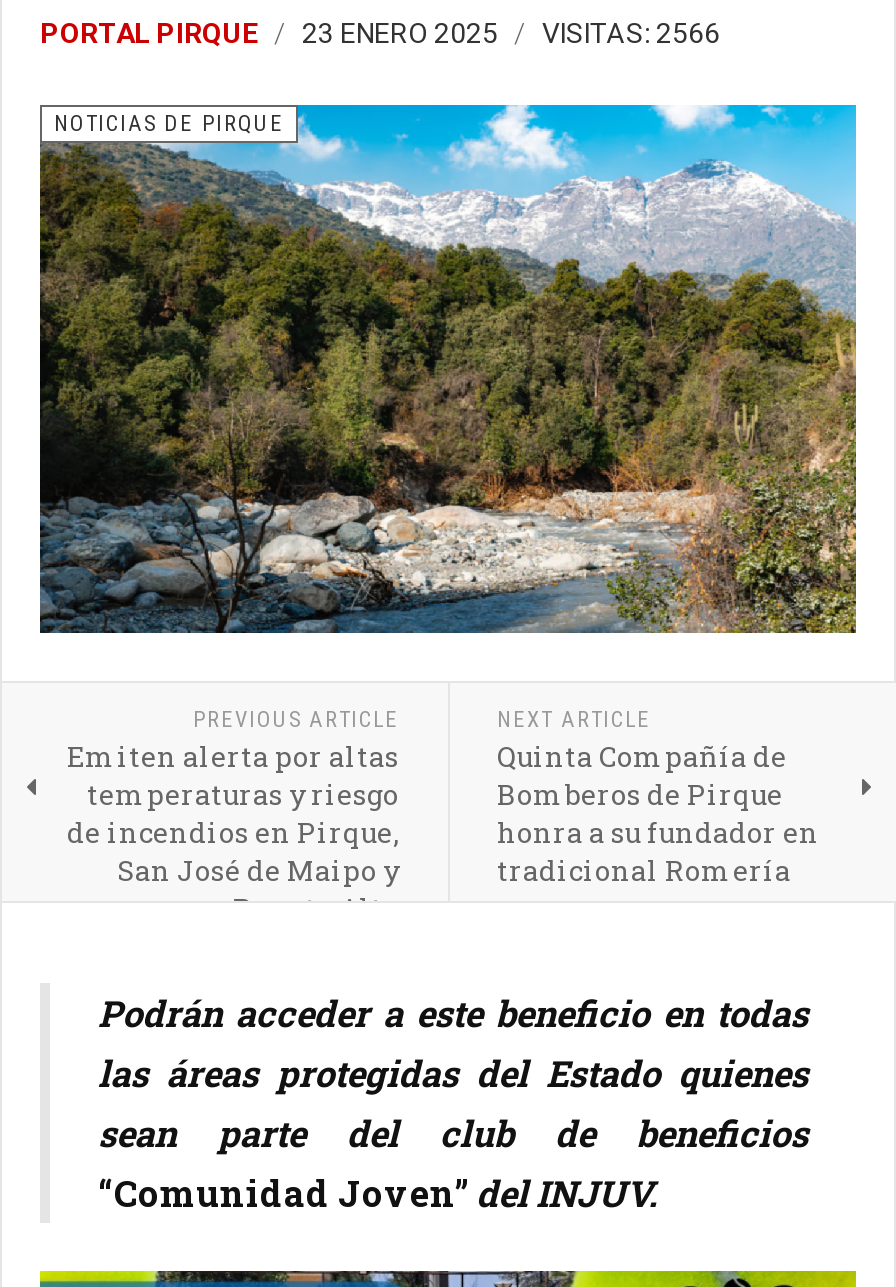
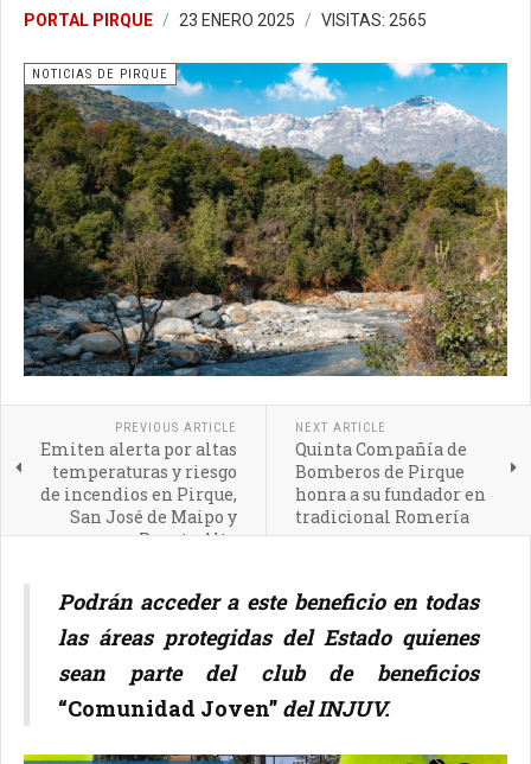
[40,17,720,49] PORTAL PIRQUE 23 ENERO 2025 VISITAS: 2566 -> [24,11,427,30] PORTAL PIRQUE 23 ENERO 2025 VISITAS: 2565

